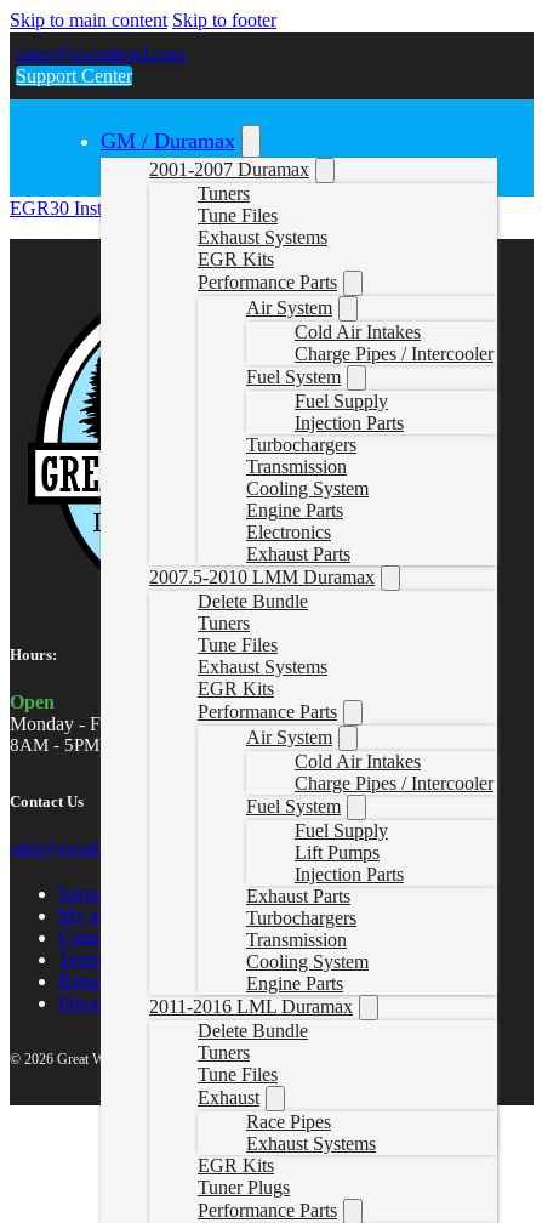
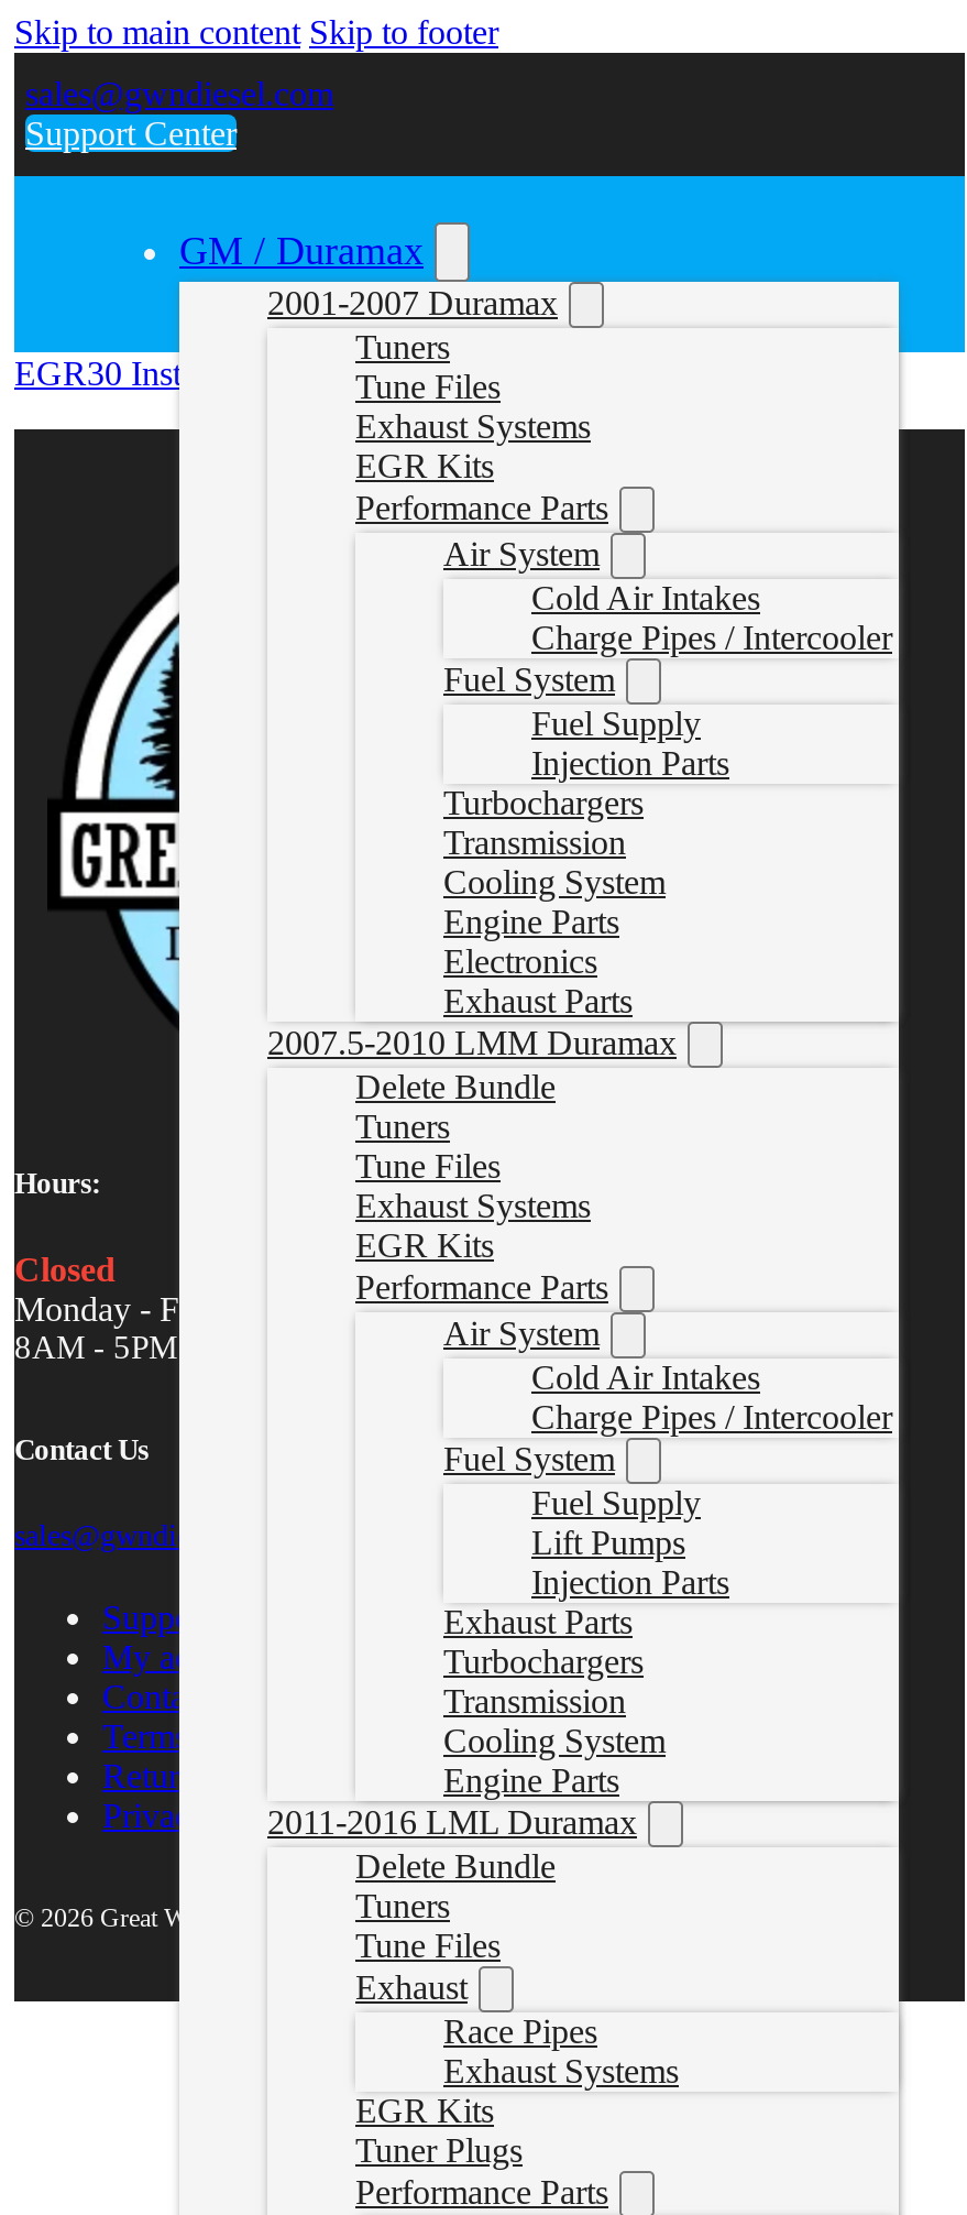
[10,692,55,713] Open -> [14,1251,116,1289] Closed

